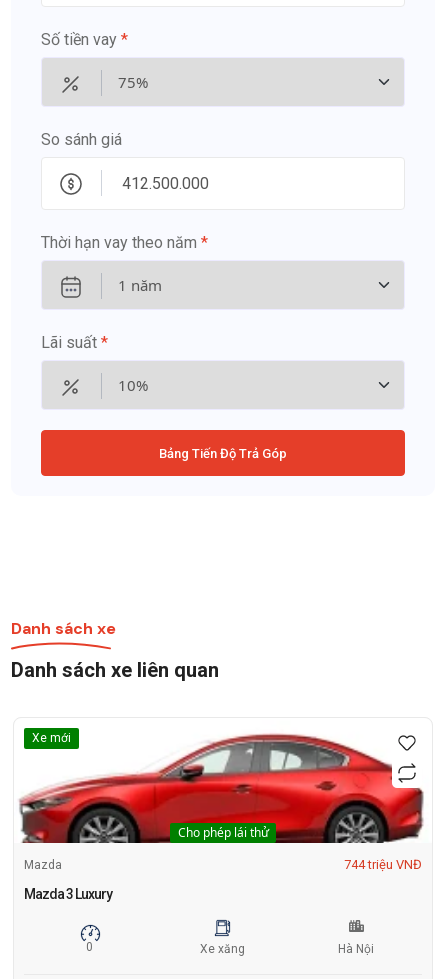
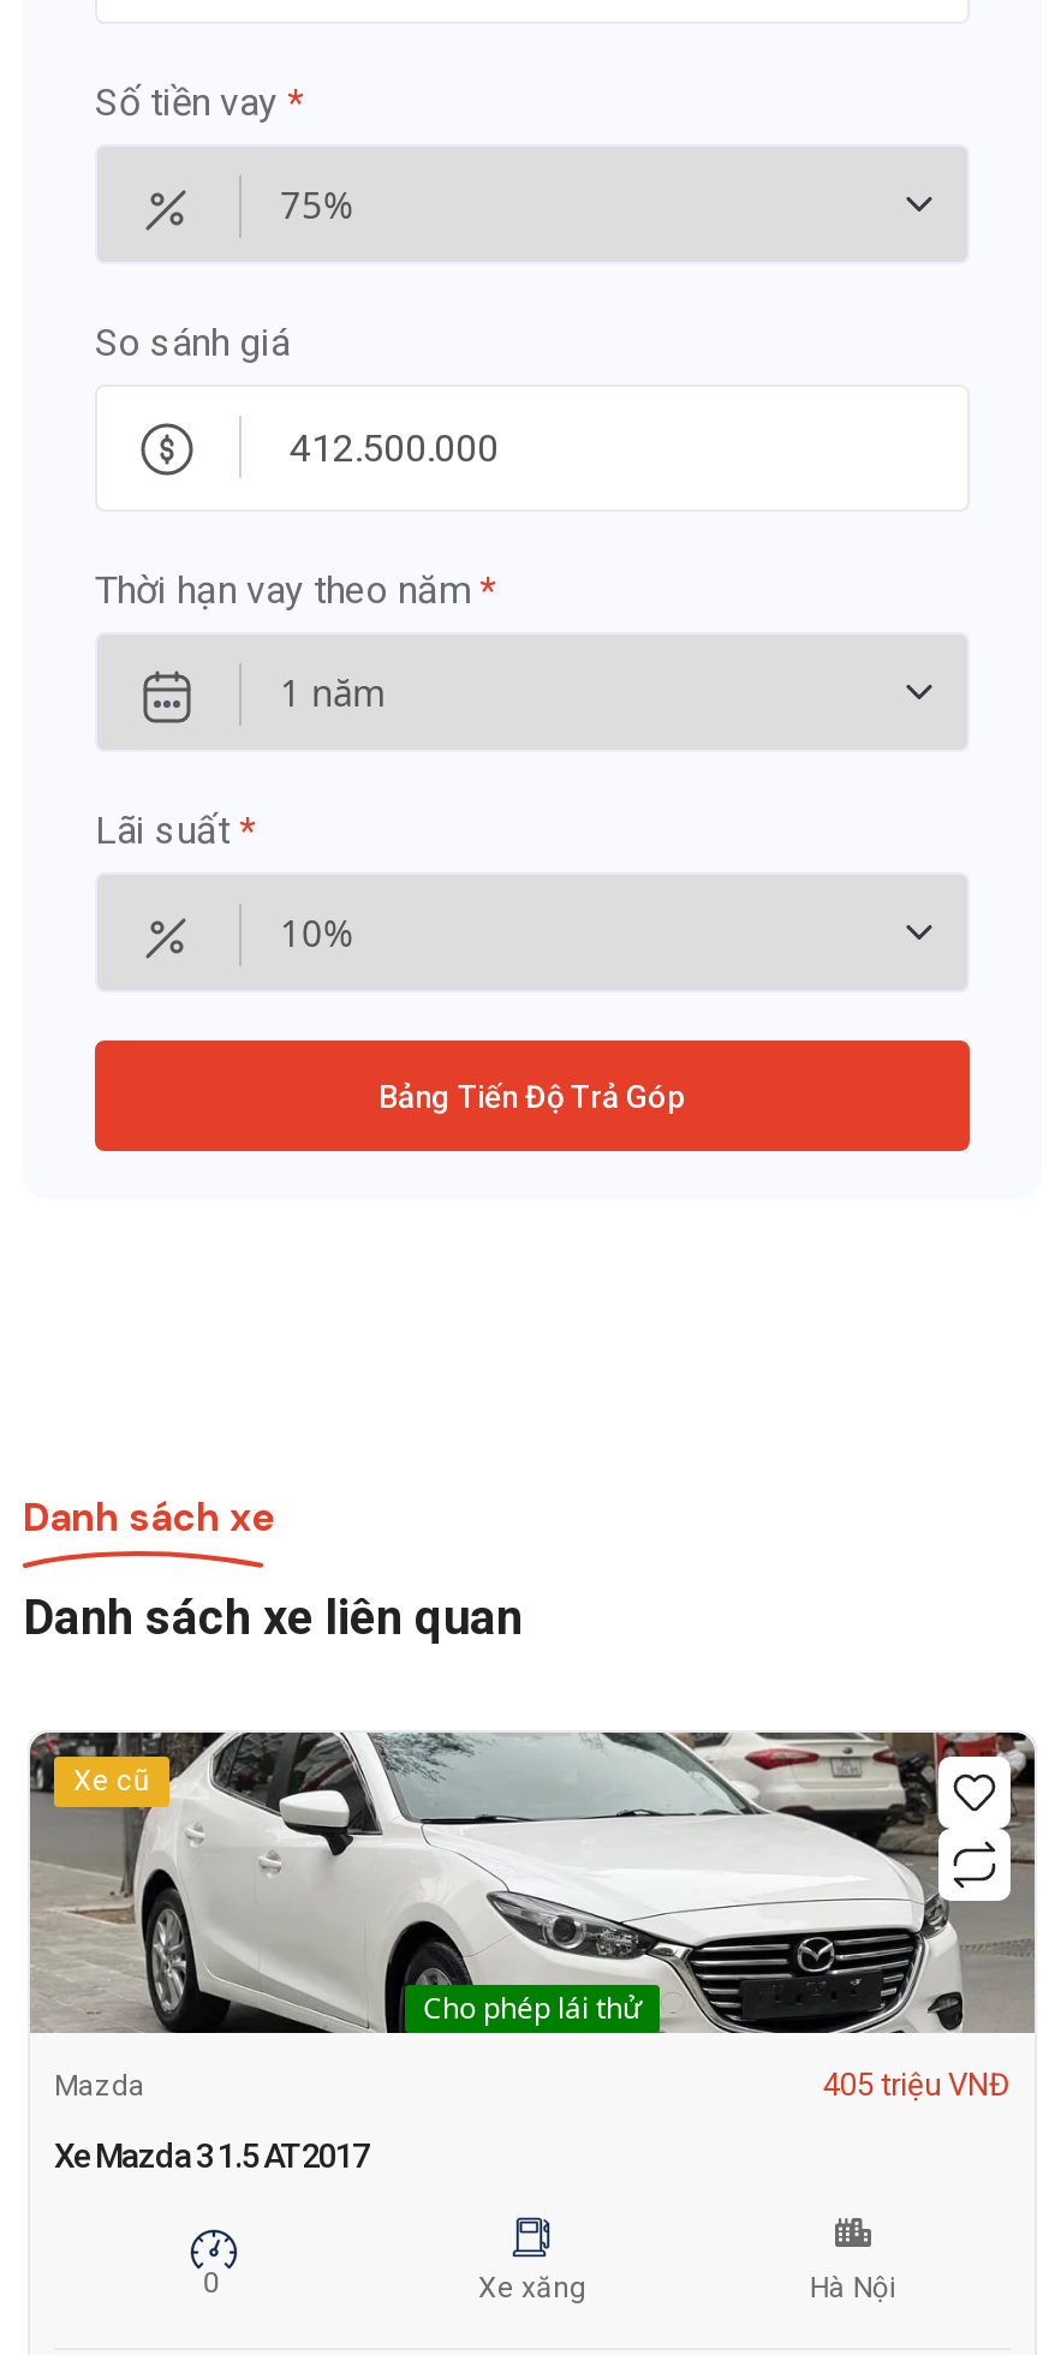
[14,718,432,844] [image] | Xe mới -> [28,1730,1037,2035] [image] | Xe cũ
[344,857,422,872] 744 triệu VNĐ -> [823,2067,1011,2103] 405 triệu VNĐ
[24,886,112,902] Mazda 3 Luxury -> [54,2136,369,2175] Xe Mazda 3 1.5 AT 2017

